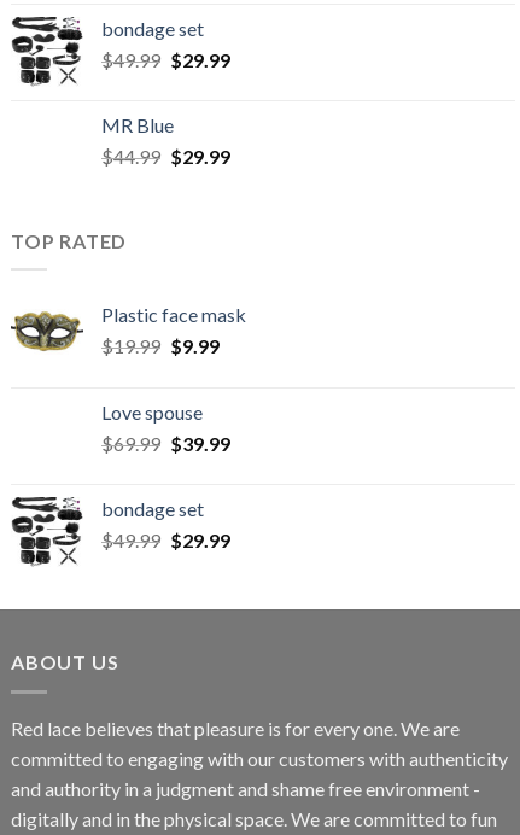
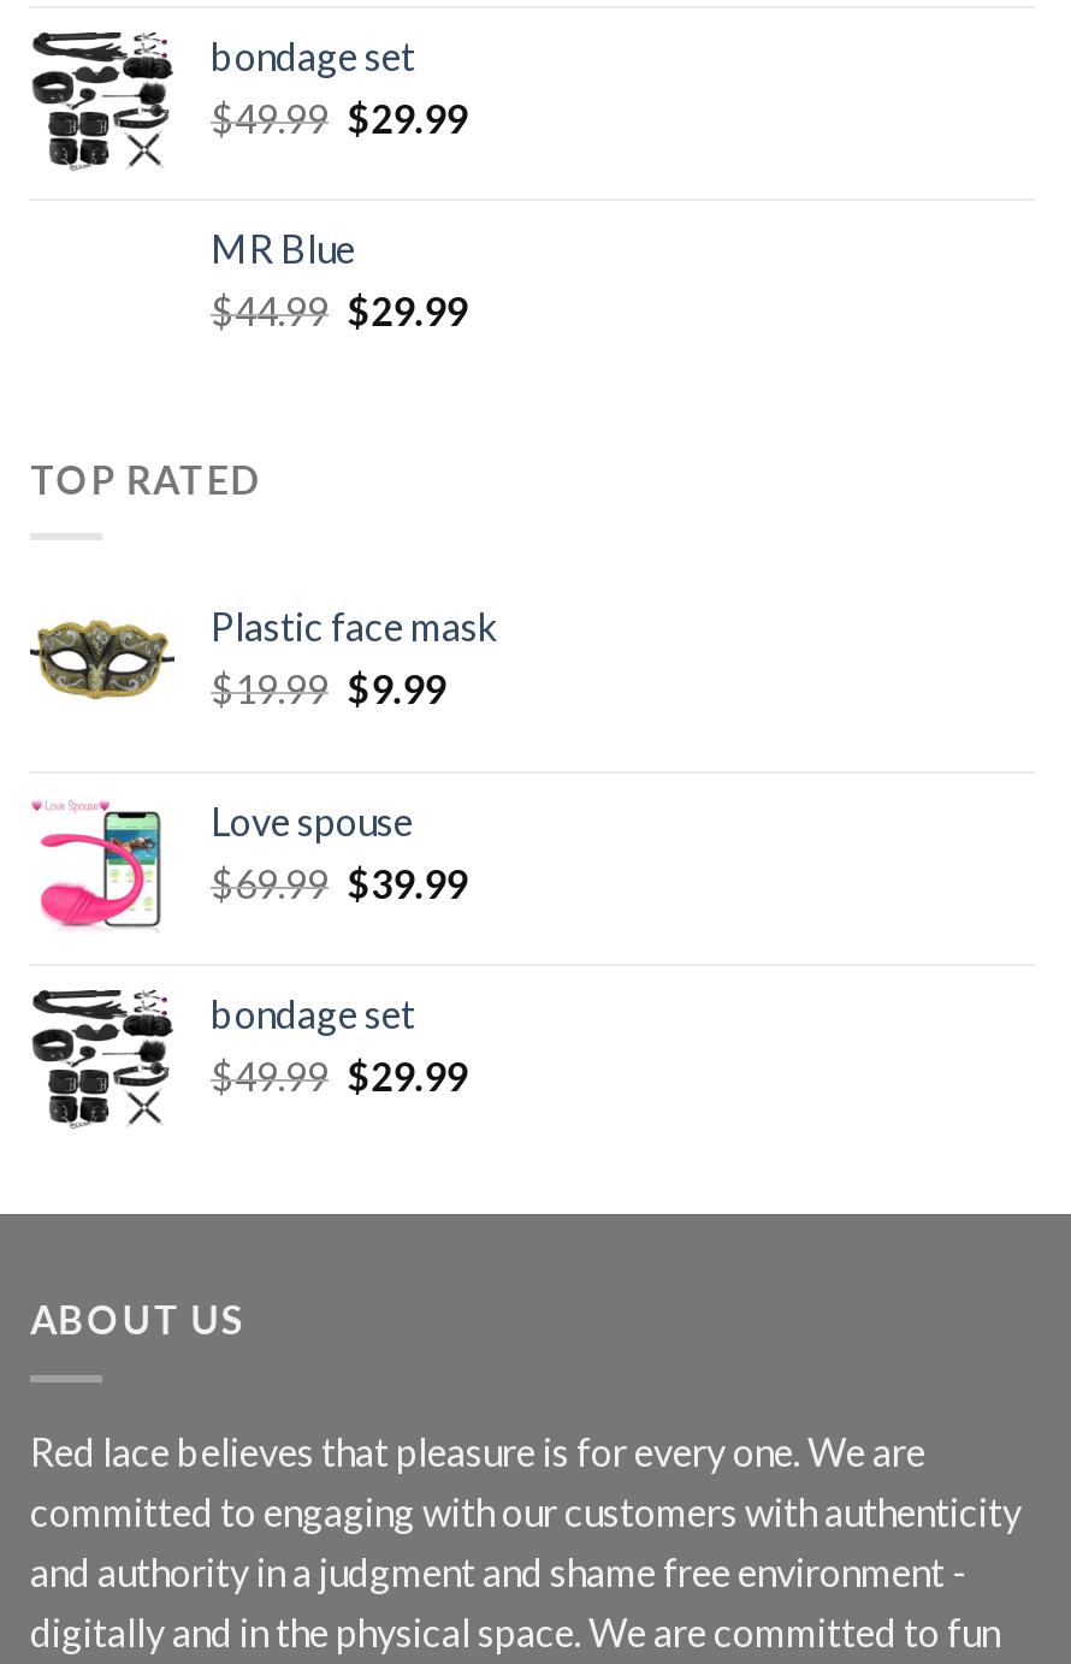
none -> [30,800,162,930] [image]

